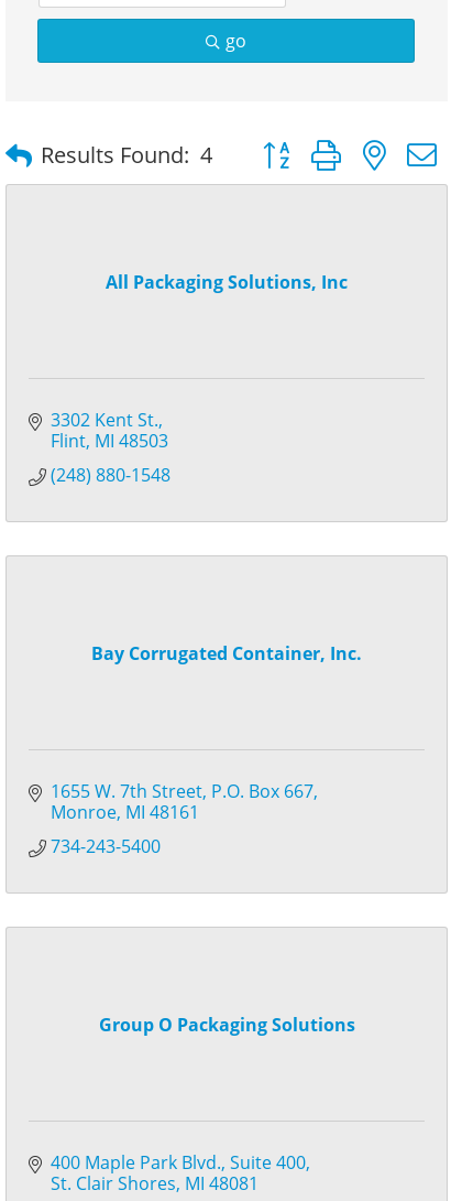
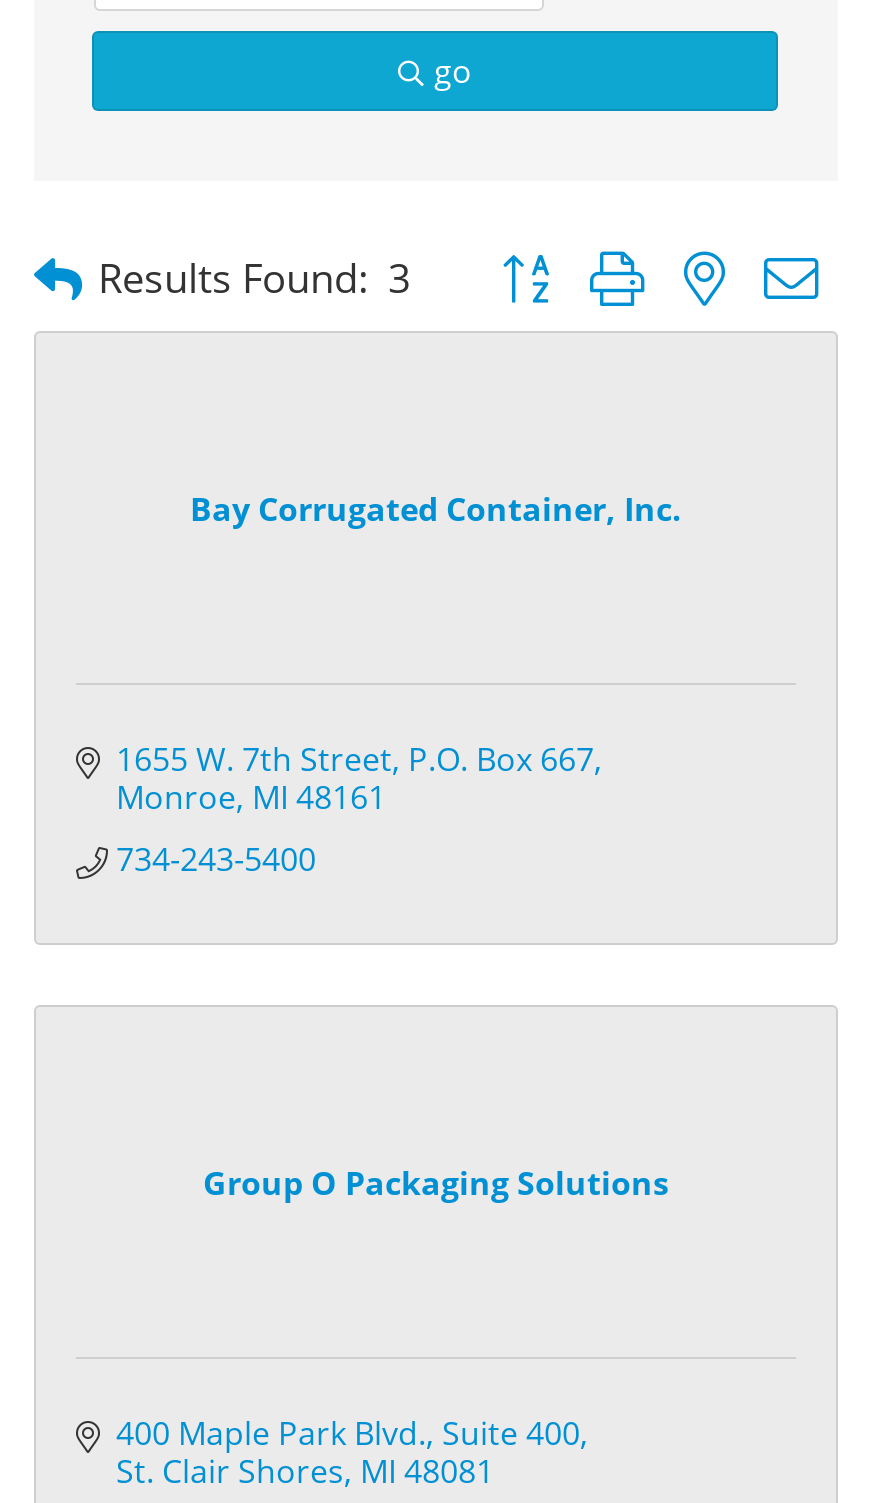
[41,139,212,169] Results Found: 4 -> [98,250,410,304] Results Found: 3
[106,269,348,294] All Packaging Solutions, Inc -> none
[51,408,170,487] 3302 Kent St. | Flint MI 48503 | (248) 880-1548 -> none

